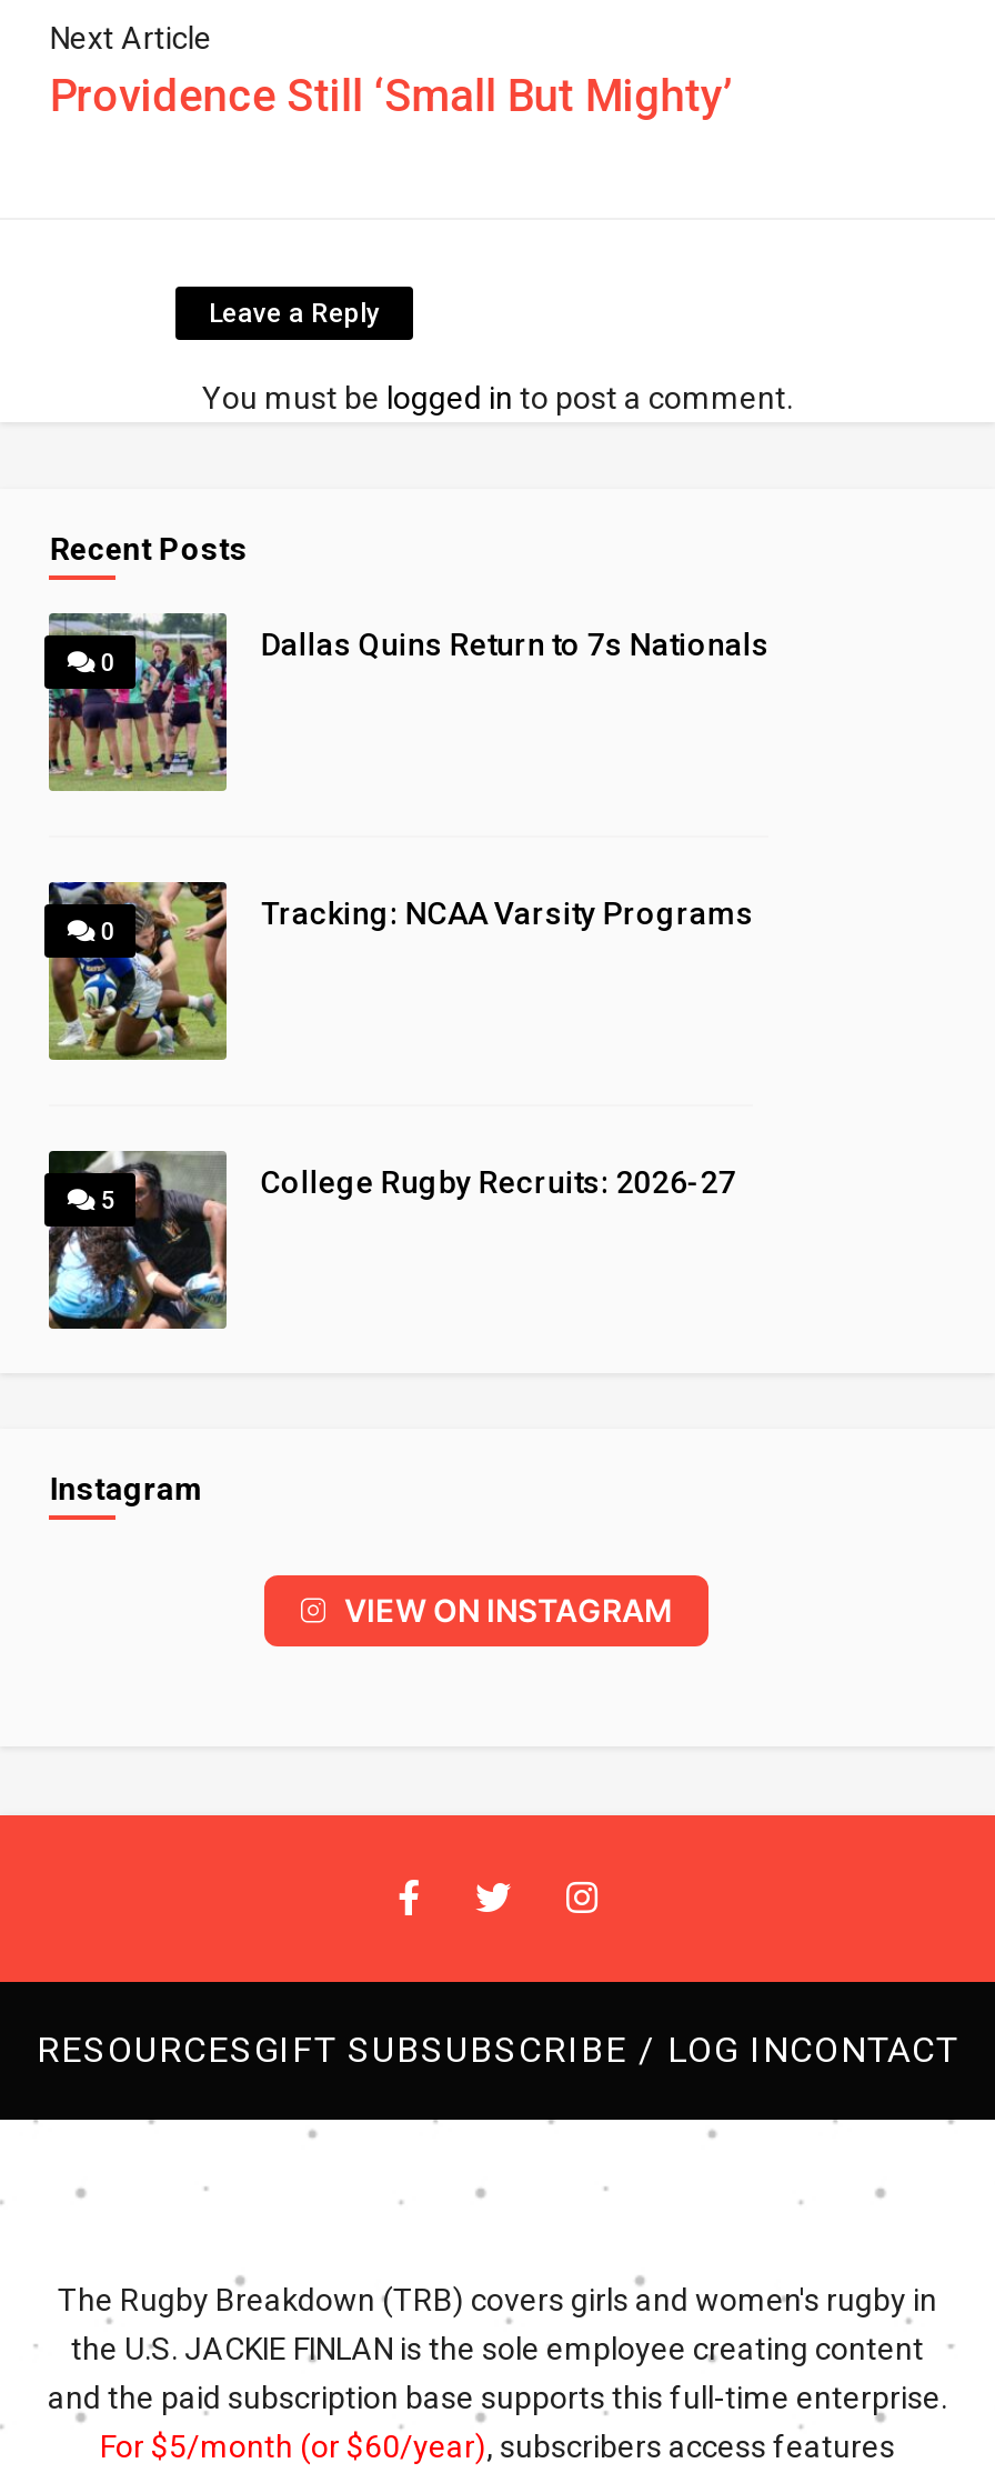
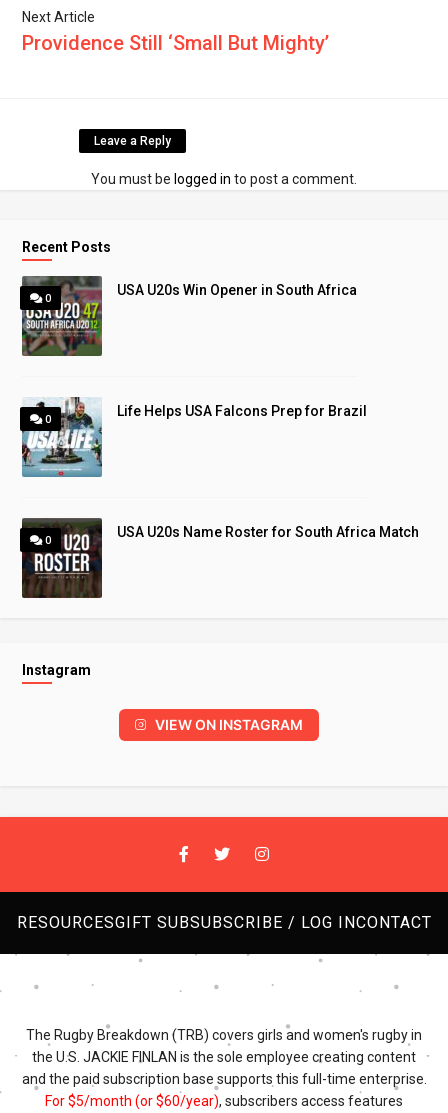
[47,613,769,793] [image] | Dallas Quins Return to 7s Nationals -> [21,275,357,357] [image] | USA U20s Win Opener in South Africa
[47,880,754,1062] [image] | Tracking: NCAA Varsity Programs -> [21,396,367,478] [image] | Life Helps USA Falcons Prep for Brazil
[49,1151,229,1329] [image] | 5 -> [21,517,103,599] [image] | 0
[261,1163,736,1199] College Rugby Recruits: 2026-27 -> [117,524,419,540] USA U20s Name Roster for South Africa Match

